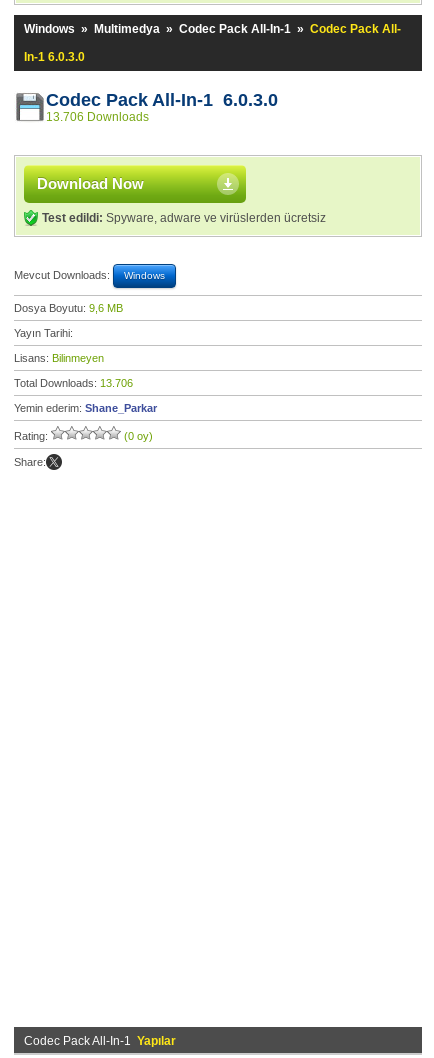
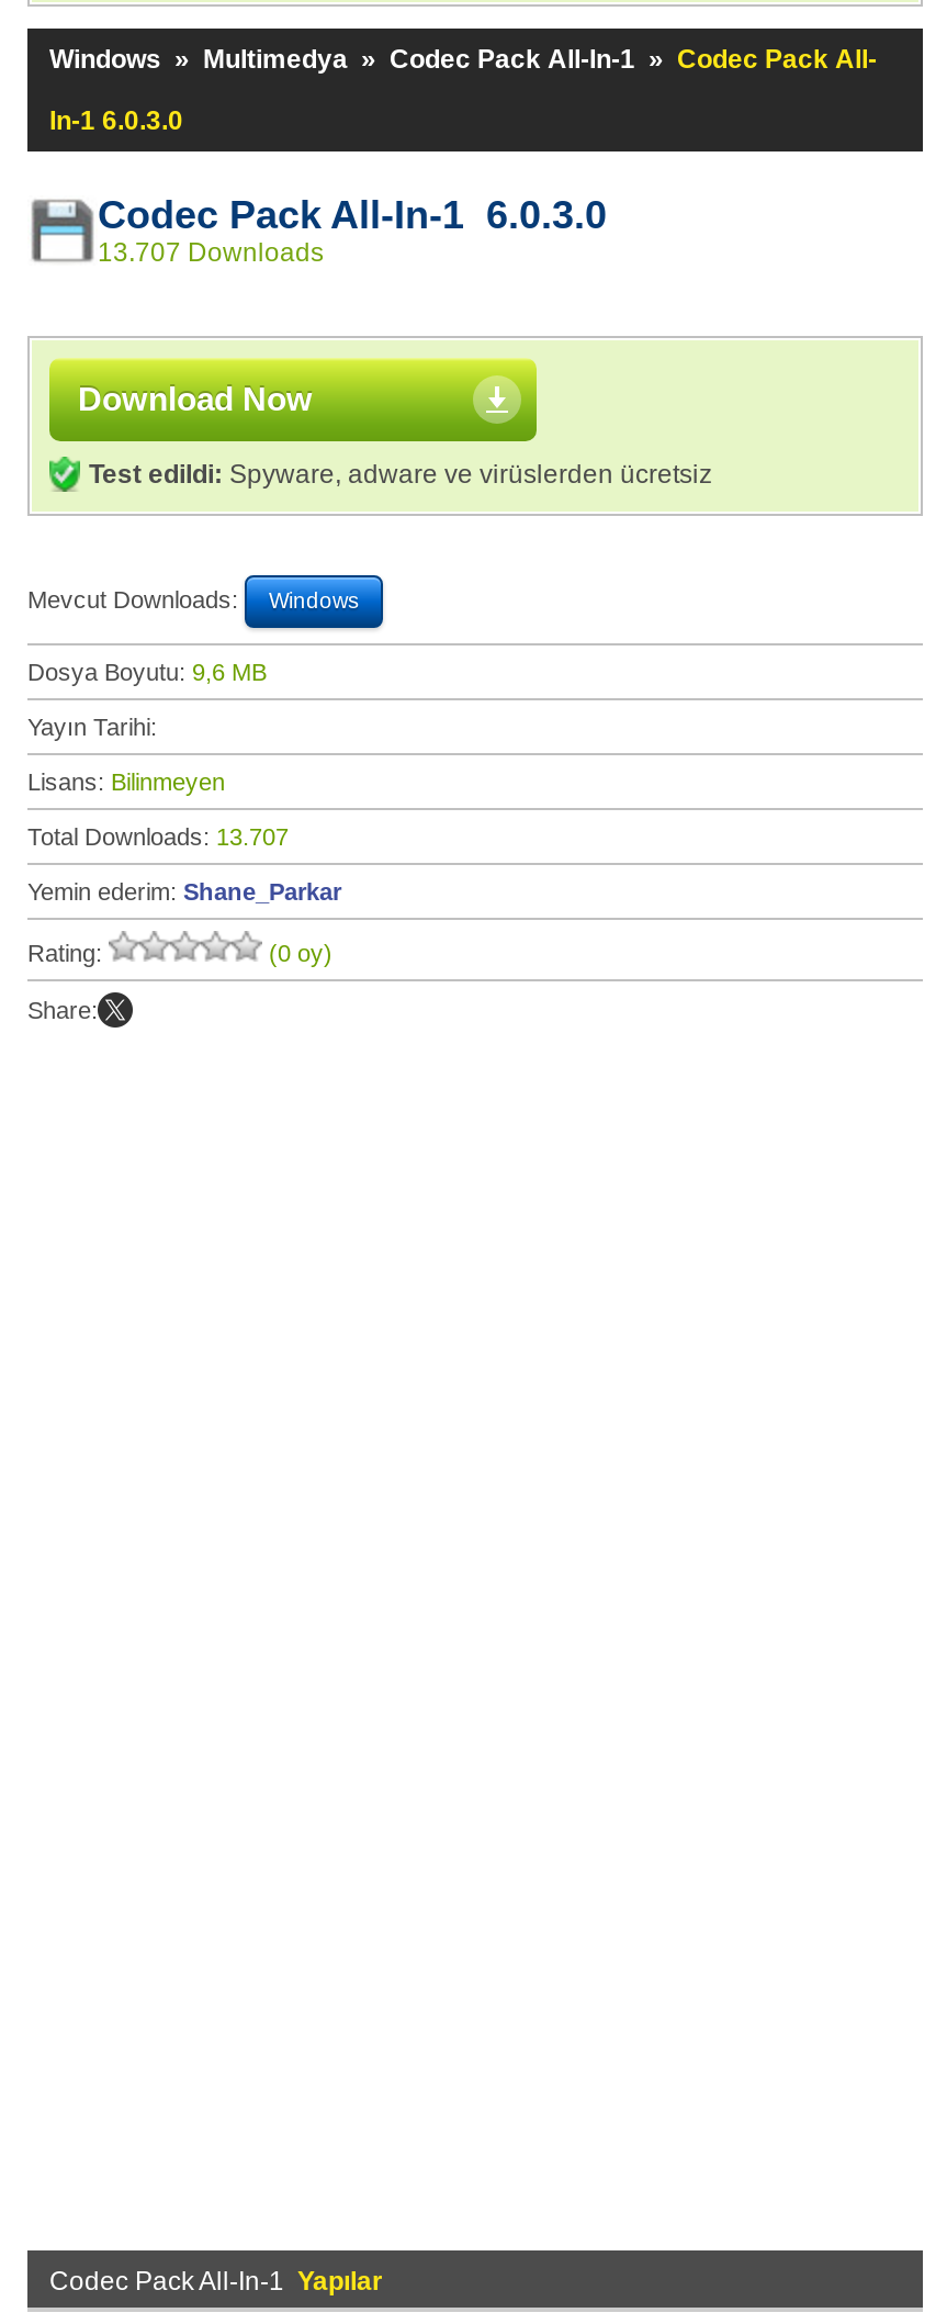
[46,110,149,124] 13.706 Downloads -> [98,237,324,268] 13.707 Downloads
[14,377,133,389] Total Downloads: 13.706 -> [27,823,289,850] Total Downloads: 13.707

